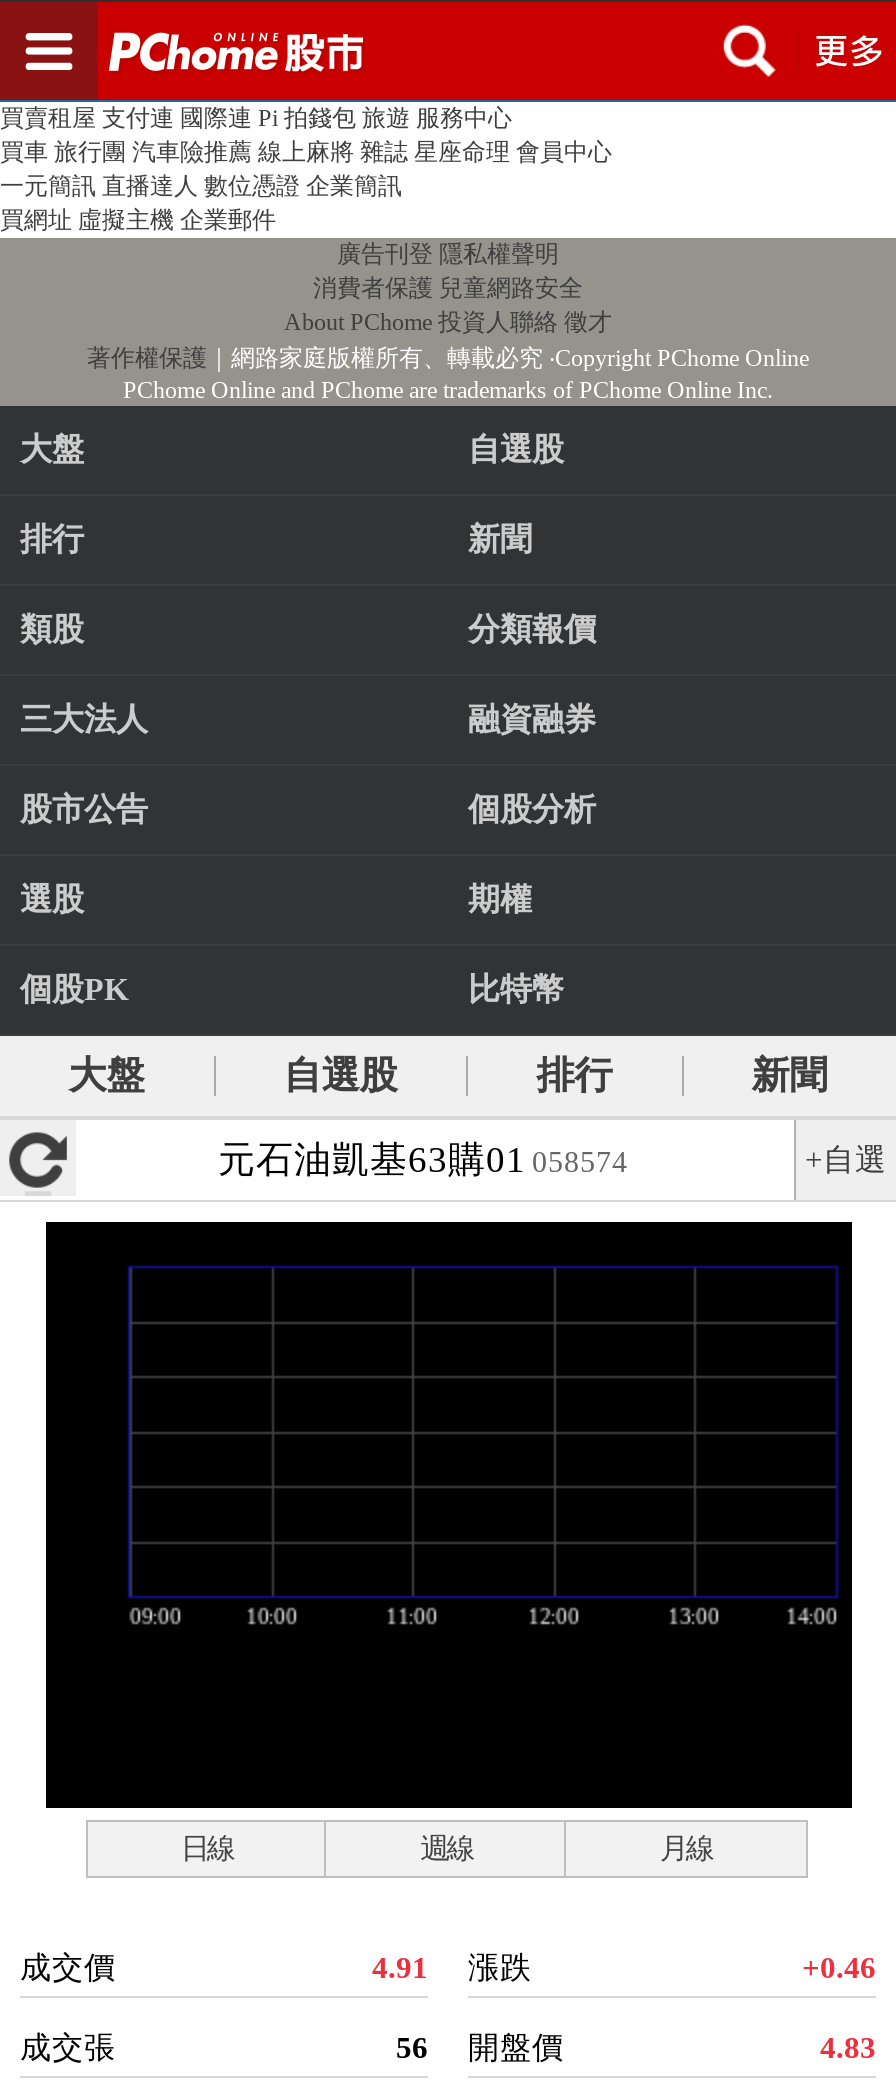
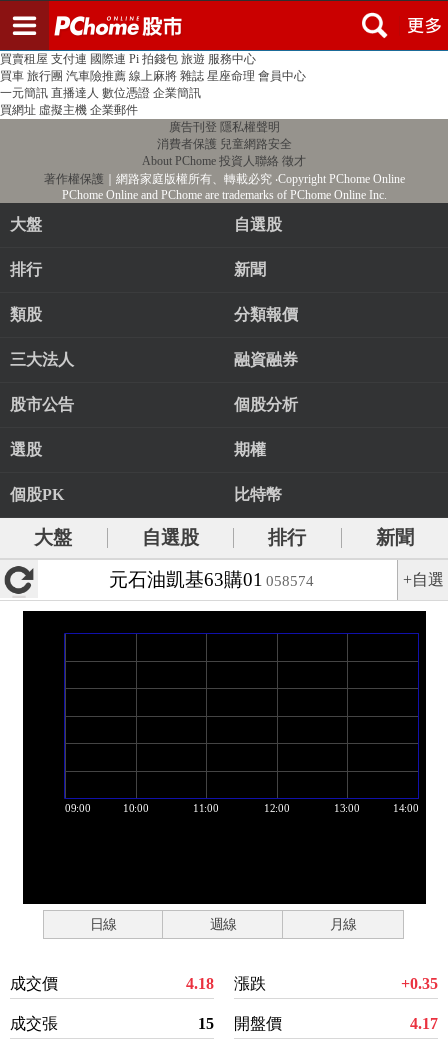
[372,1950,532,1984] 4.91 漲跌 -> [186,975,266,992] 4.18 漲跌
[802,1950,876,1984] +0.46 -> [401,975,438,992] +0.35
[396,2030,564,2064] 56 開盤價 -> [198,1015,282,1032] 15 開盤價
[820,2030,876,2064] 4.83 -> [410,1015,438,1032] 4.17

